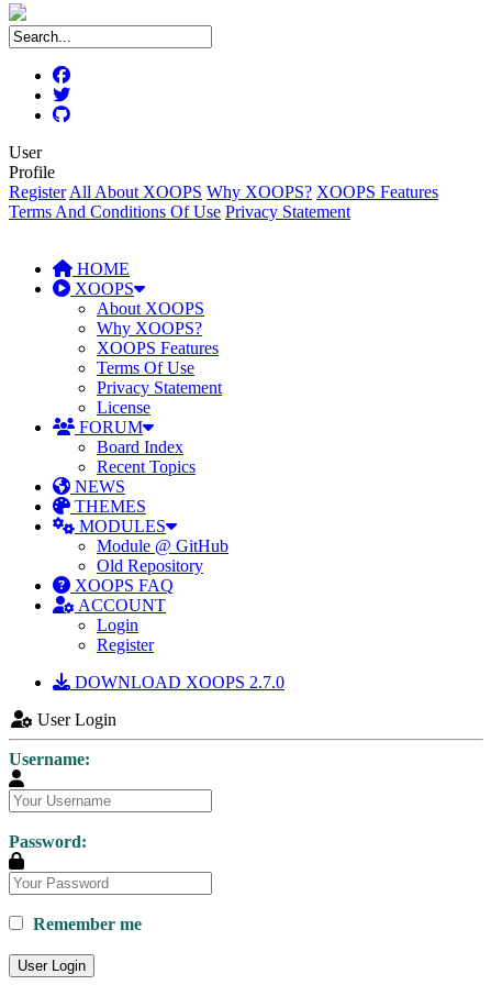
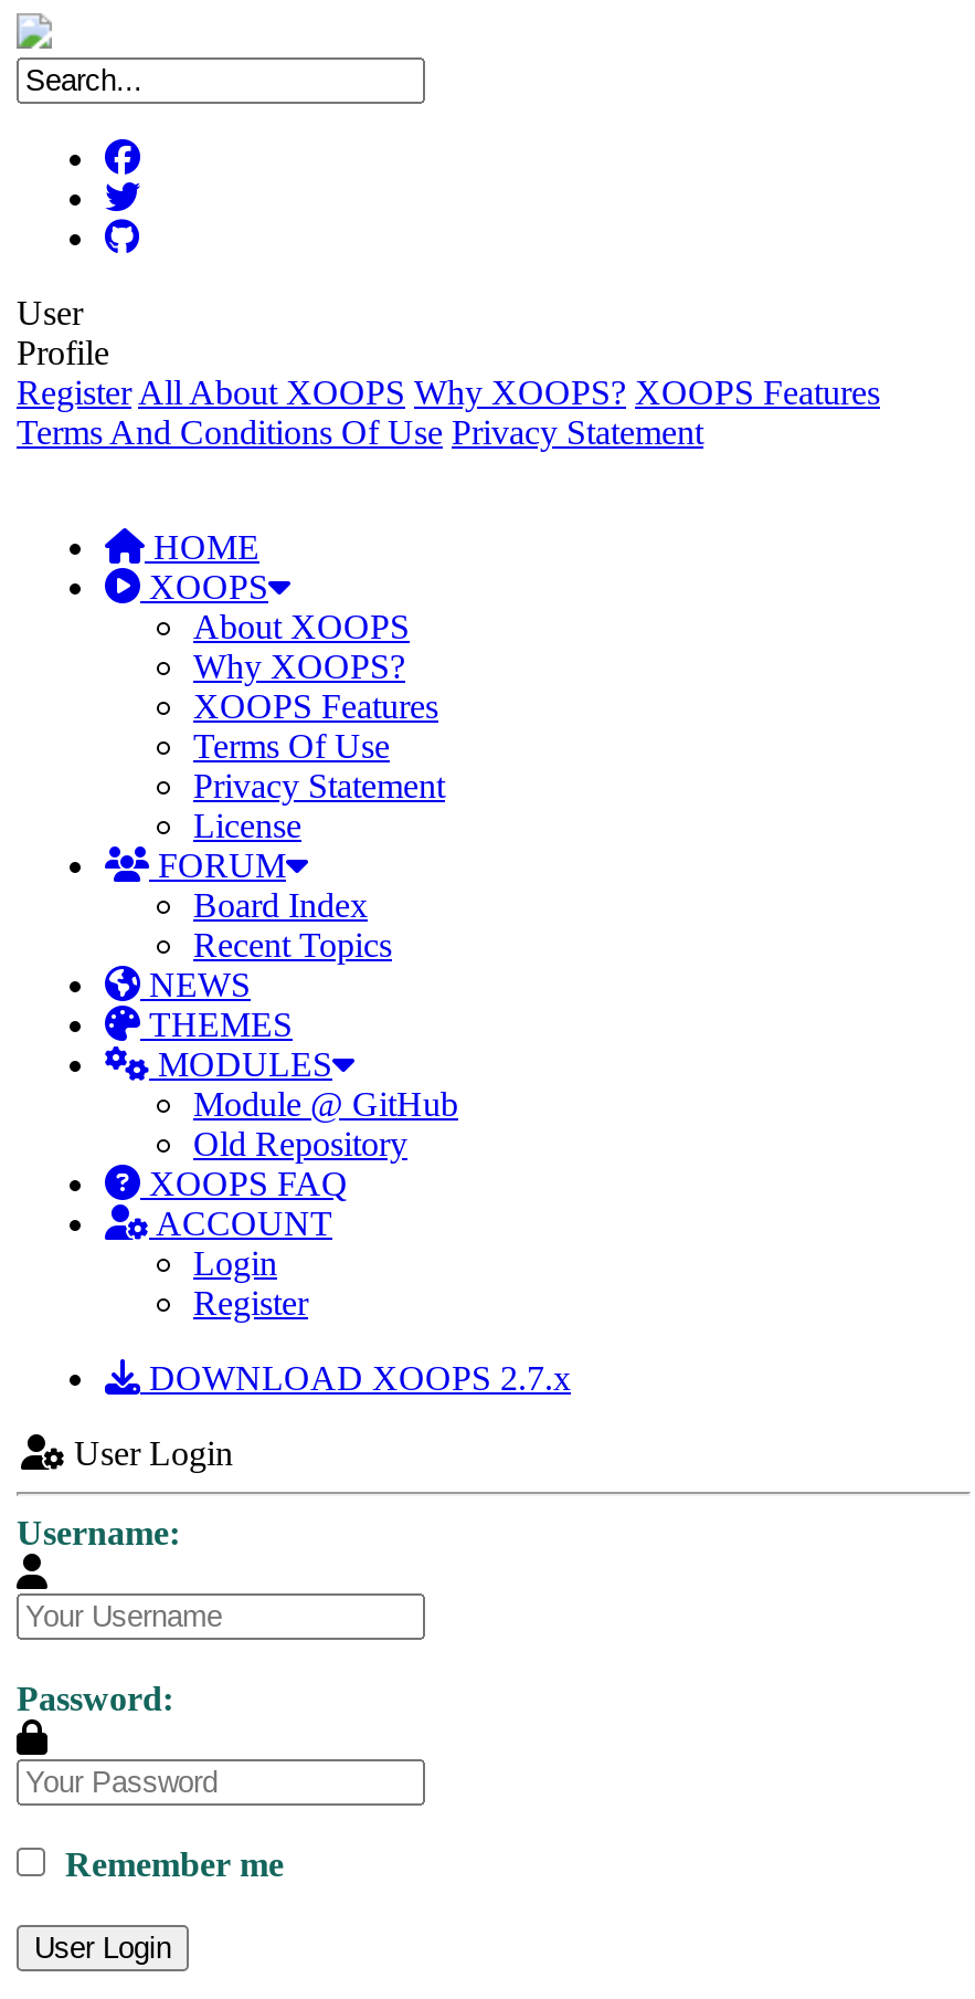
[70,673,284,691] DOWNLOAD XOOPS 2.7.0 -> [140,1359,571,1397] DOWNLOAD XOOPS 2.7.x

